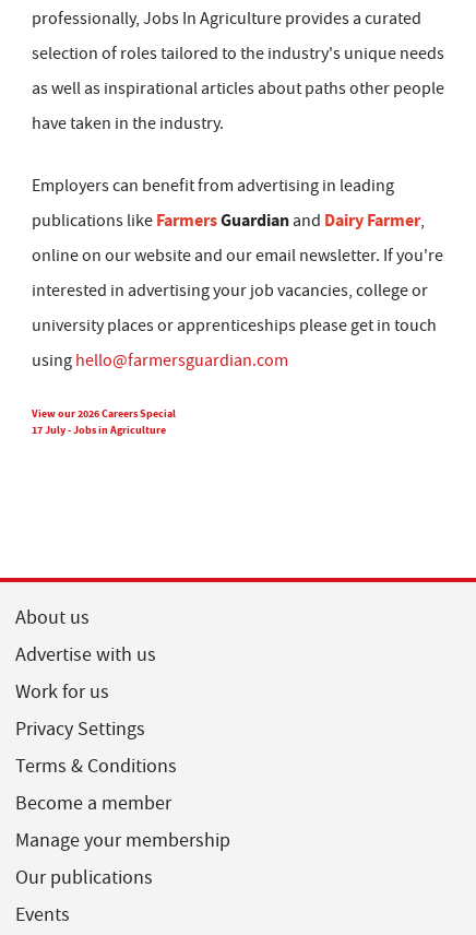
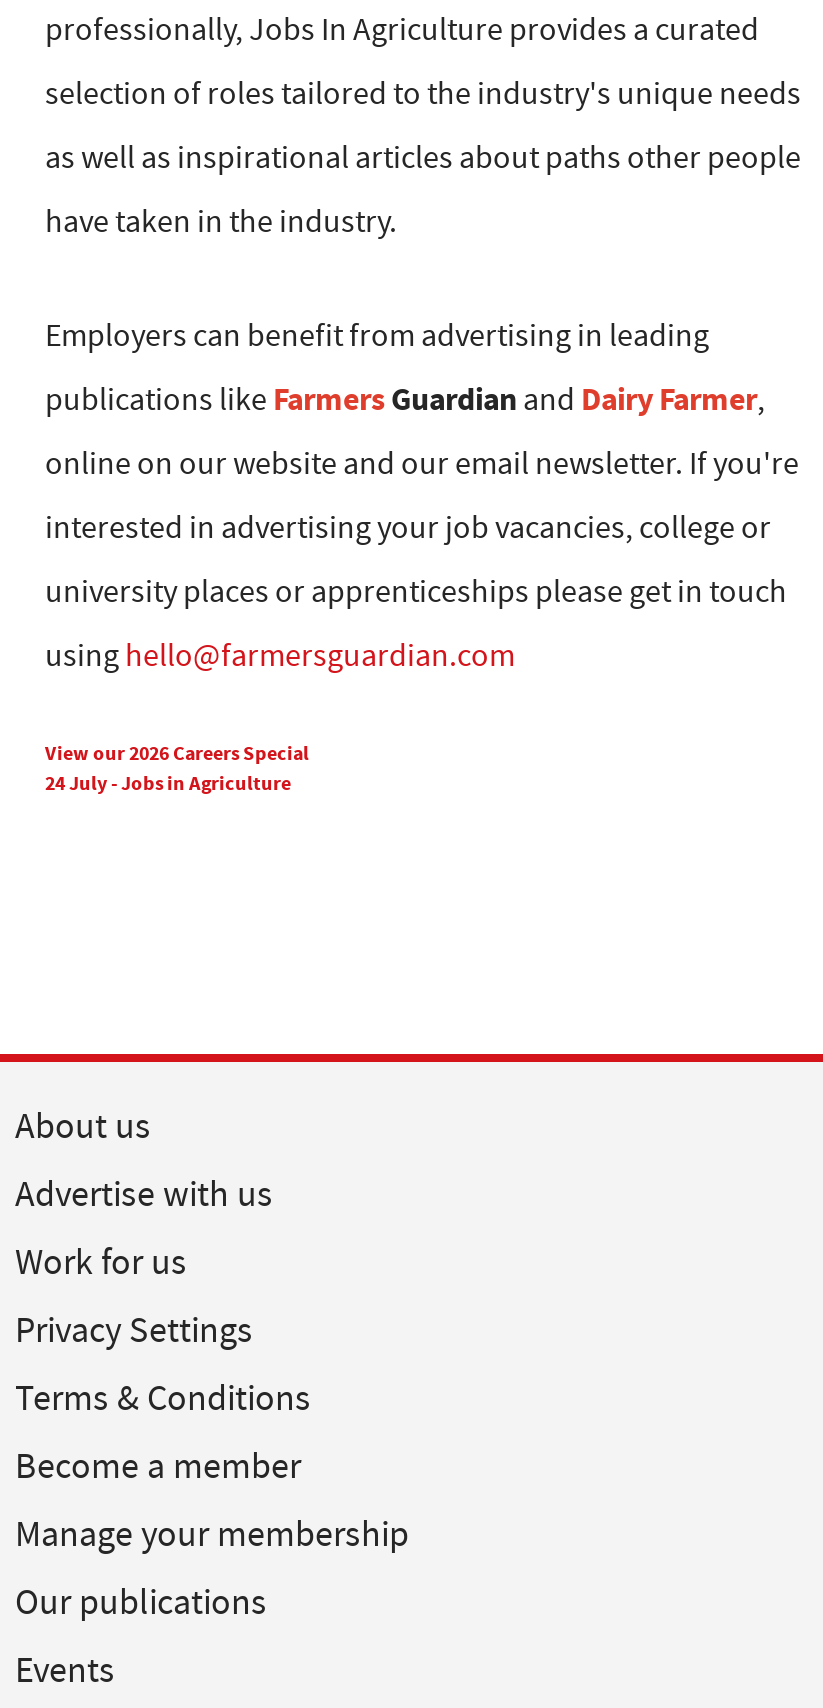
[32,422,166,437] 17 July - Jobs in Agriculture -> [45,770,291,796] 24 July - Jobs in Agriculture

